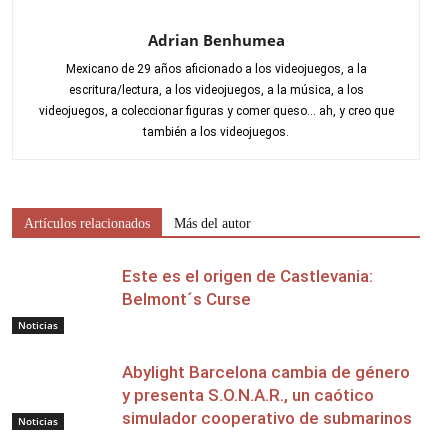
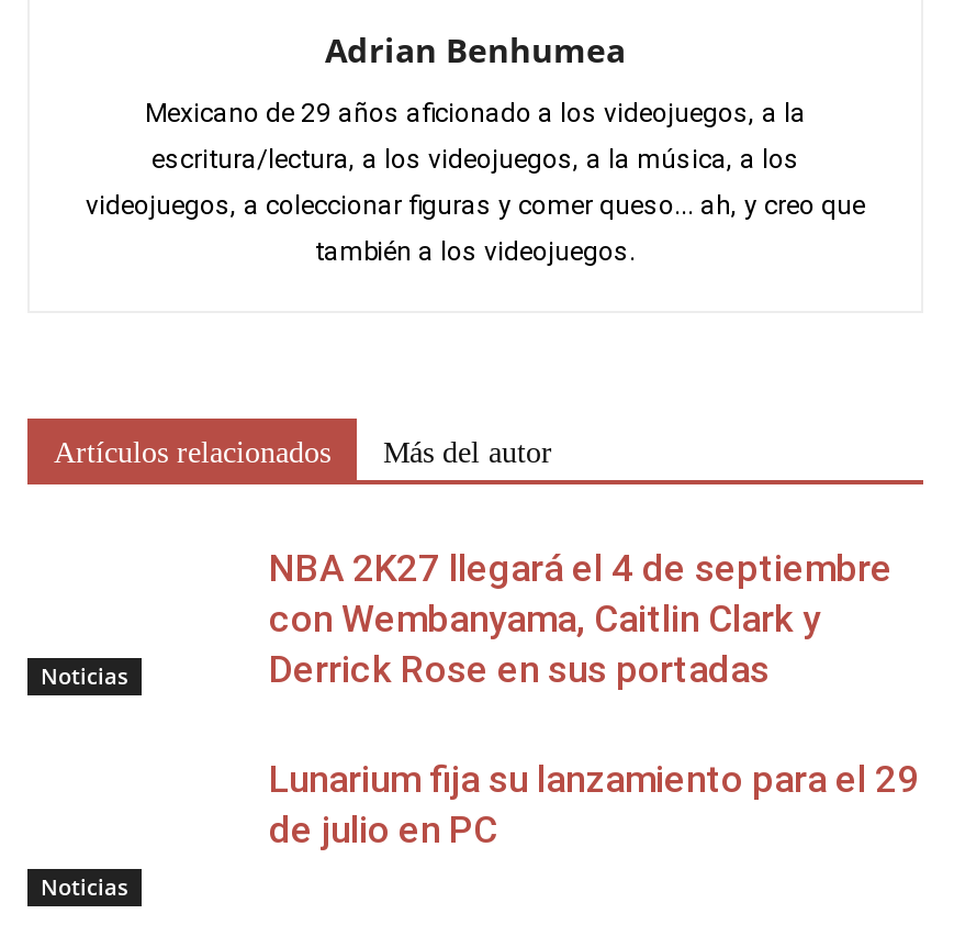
[122,266,373,309] Este es el origen de Castlevania: | Belmont´s Curse -> [269,546,893,691] NBA 2K27 llegará el 4 de septiembre | con Wembanyama, Caitlin Clark y | Derrick Rose en sus portadas
[122,362,412,428] Abylight Barcelona cambia de género | y presenta S.O.N.A.R., un caótico | simulador cooperativo de submarinos -> [269,757,919,851] Lunarium fija su lanzamiento para el 29 | de julio en PC

